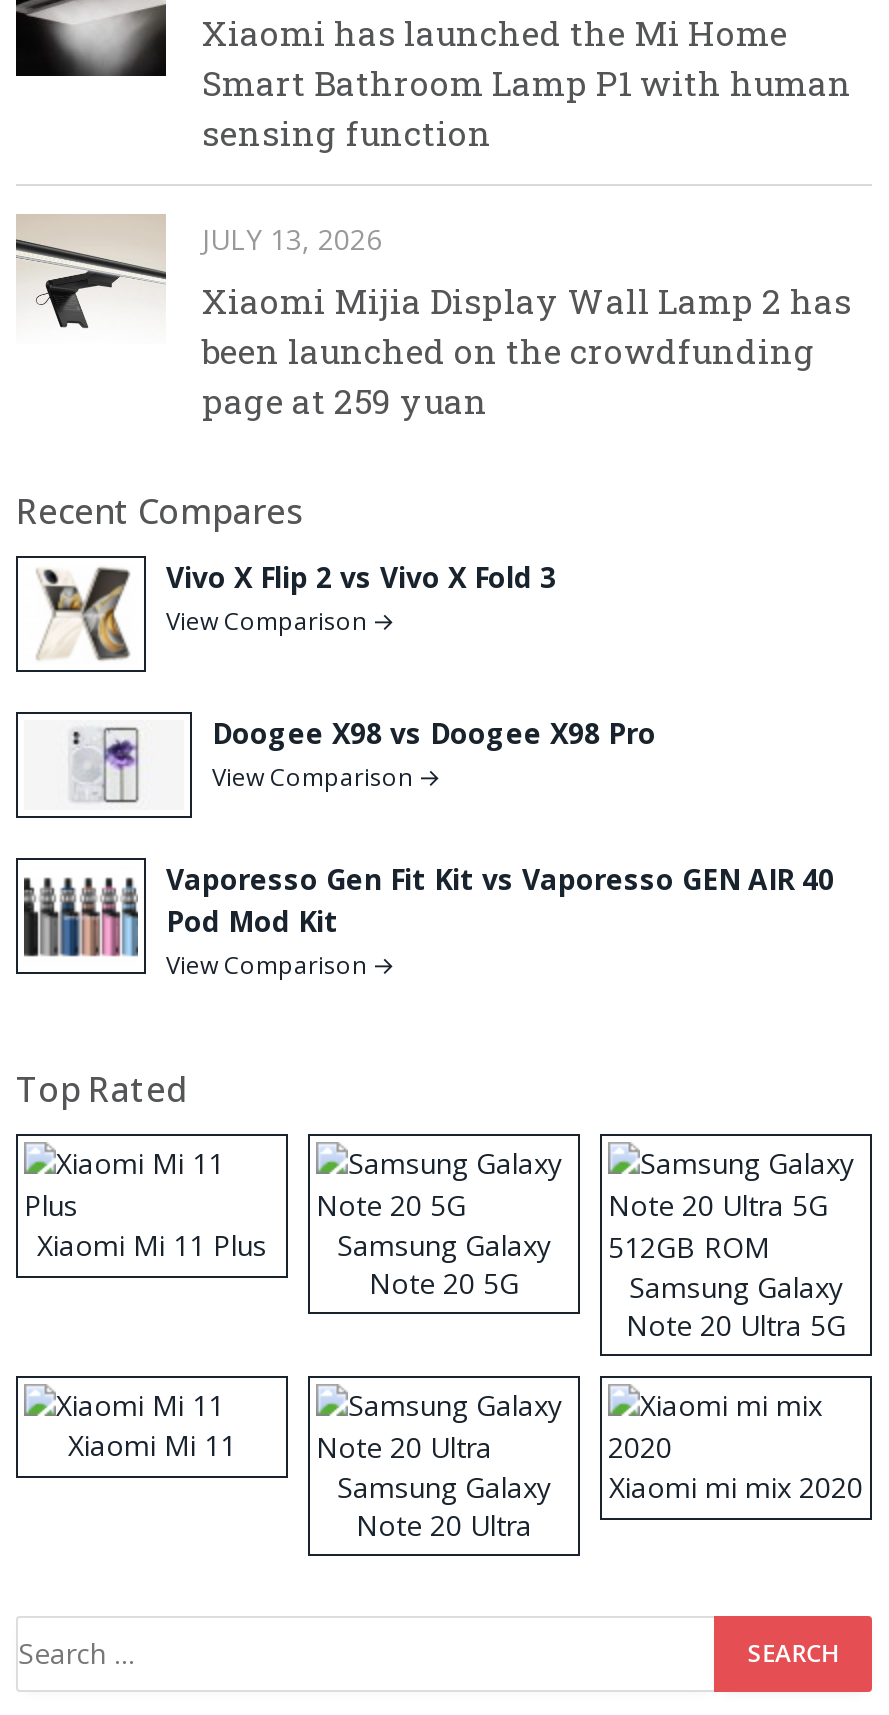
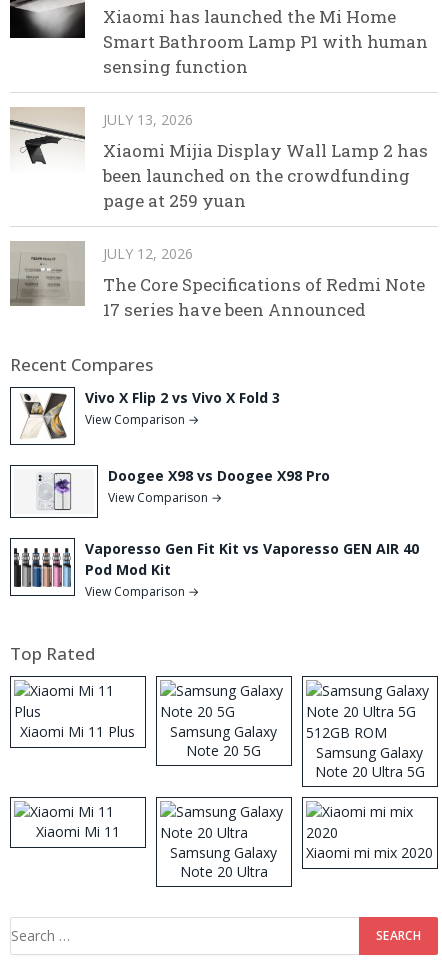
none -> [9,240,425,321] [image] | JULY 12, 2026 | The Core Specifications of Redmi Note | 17 series have been Announced

